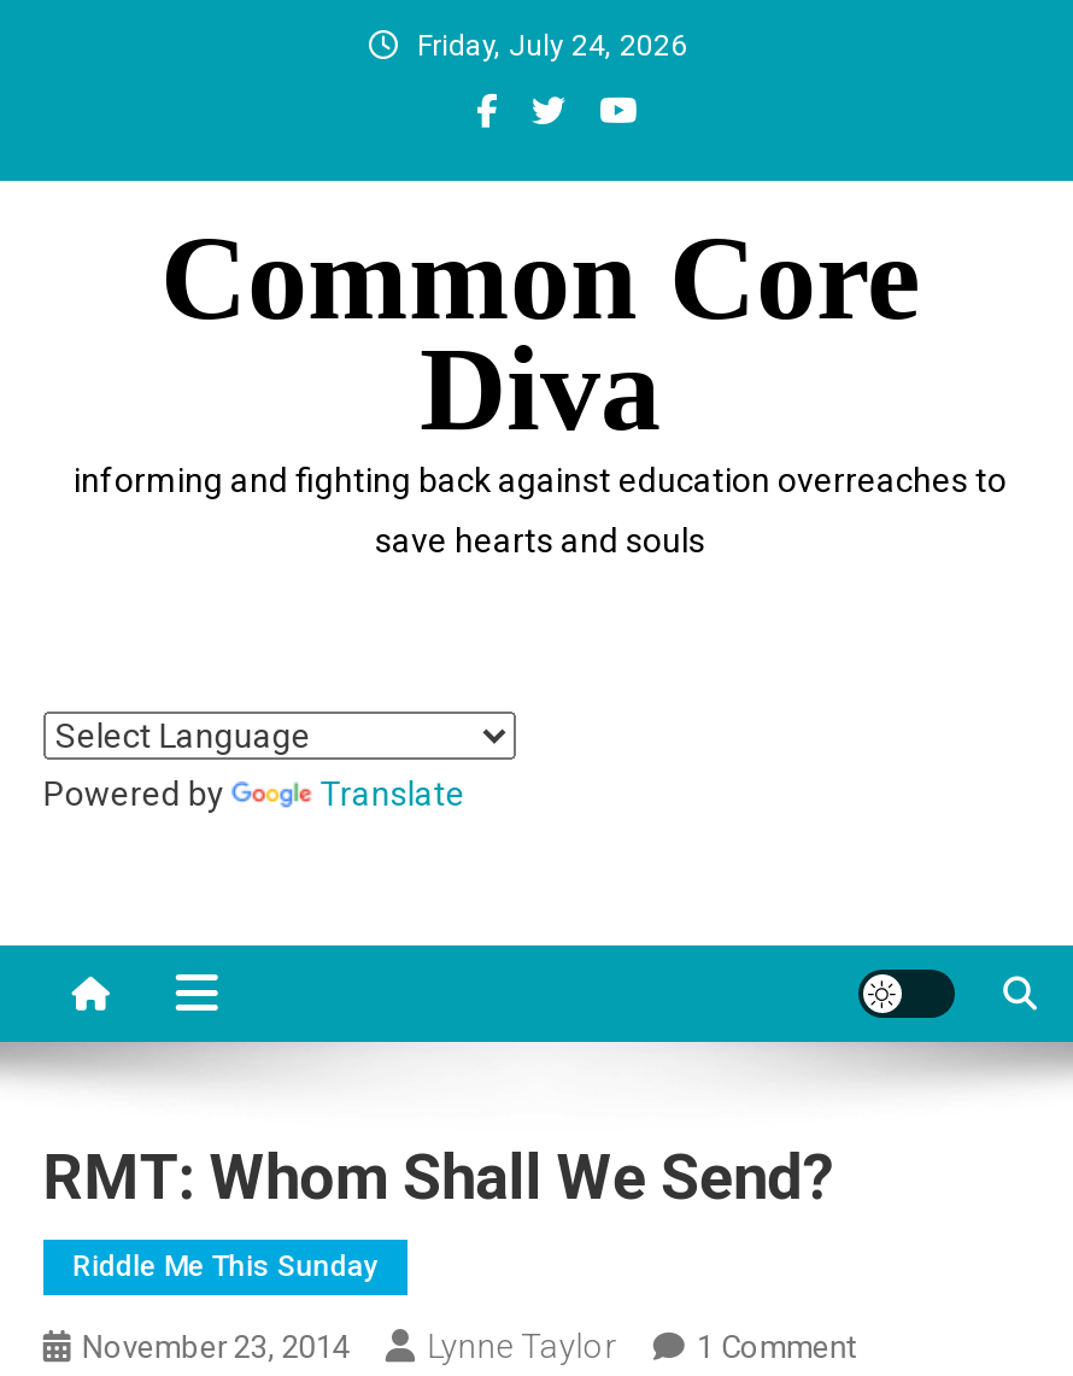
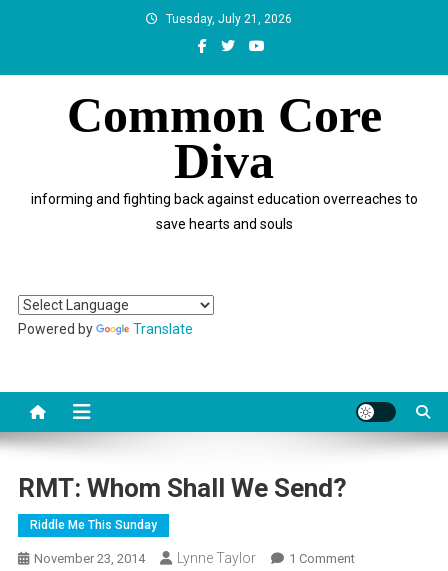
[417,29,687,63] Friday, July 24, 2026 -> [166,12,292,26] Tuesday, July 21, 2026

